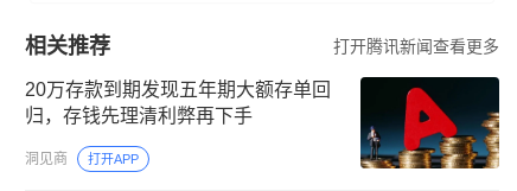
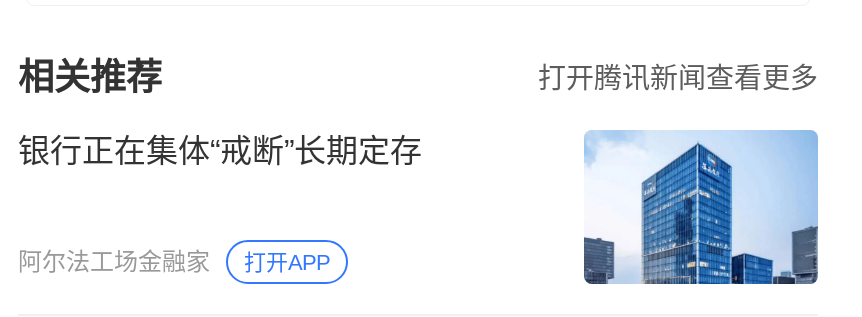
[25,79,331,125] 20万存款到期发现五年期大额存单回 | 归，存钱先理清利弊再下手 -> [18,133,422,167] 银行正在集体“戒断”长期定存
[359,76,500,171] [image] -> [584,128,820,286] [image]
[25,150,68,167] 洞见商 -> [18,248,210,276] 阿尔法工场金融家

